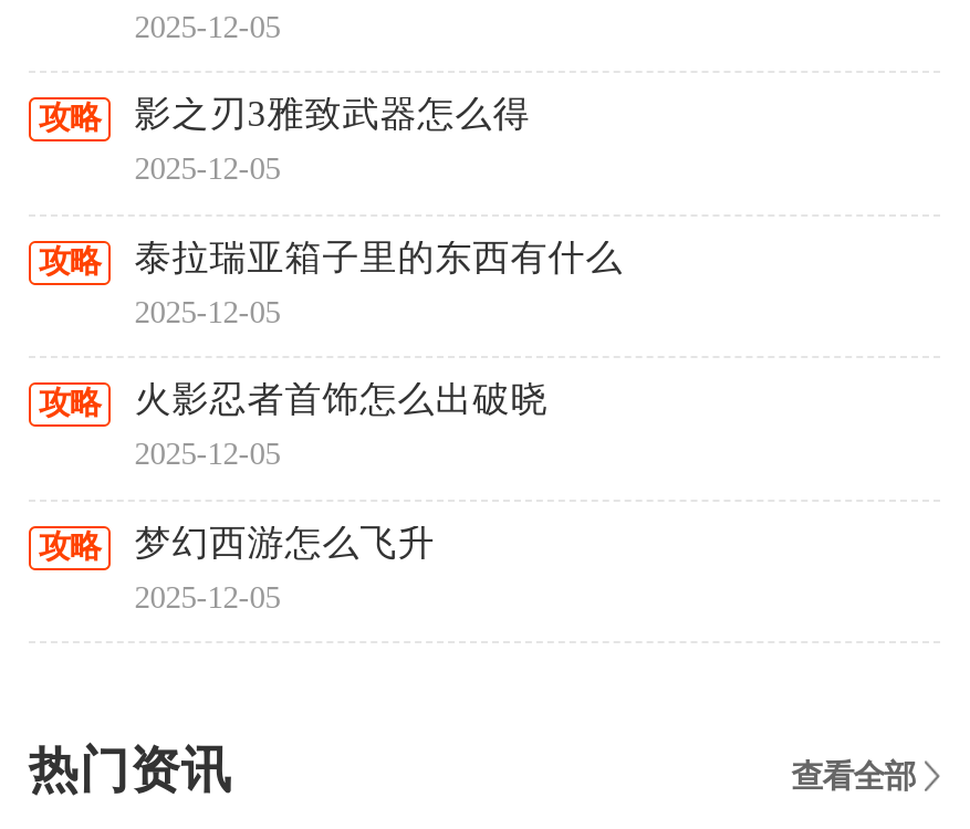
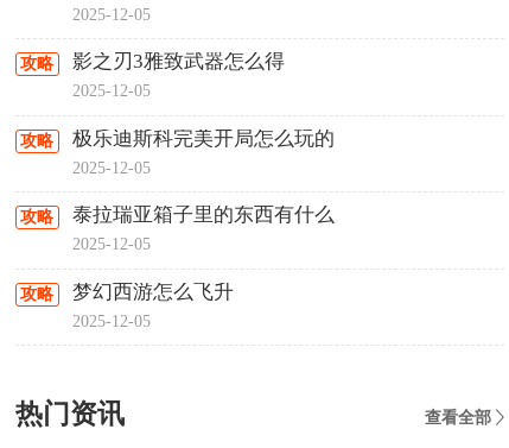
none -> [72,127,334,149] 极乐迪斯科完美开局怎么玩的
moved [134,236,623,278] -> [72,203,334,226]: 泰拉瑞亚箱子里的东西有什么
[134,378,548,420] 火影忍者首饰怎么出破晓 -> none

